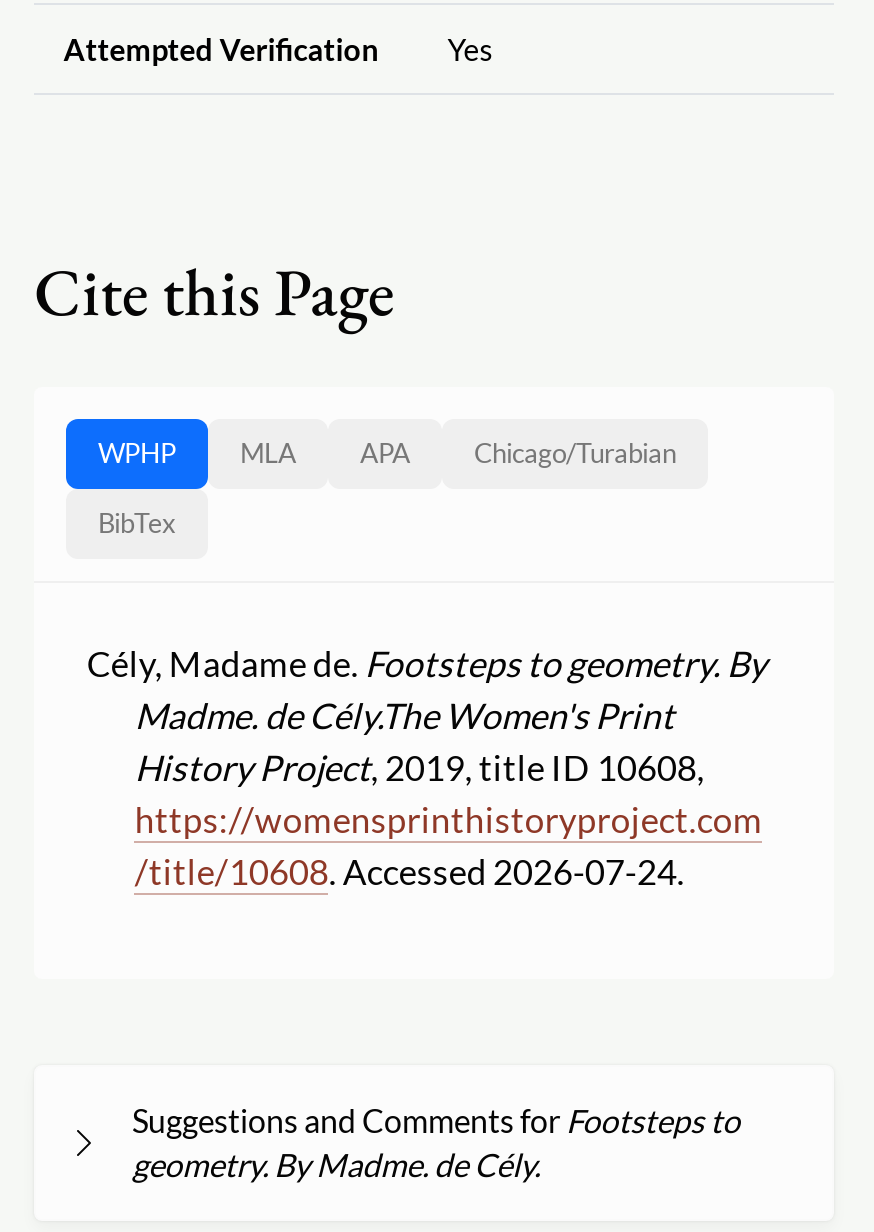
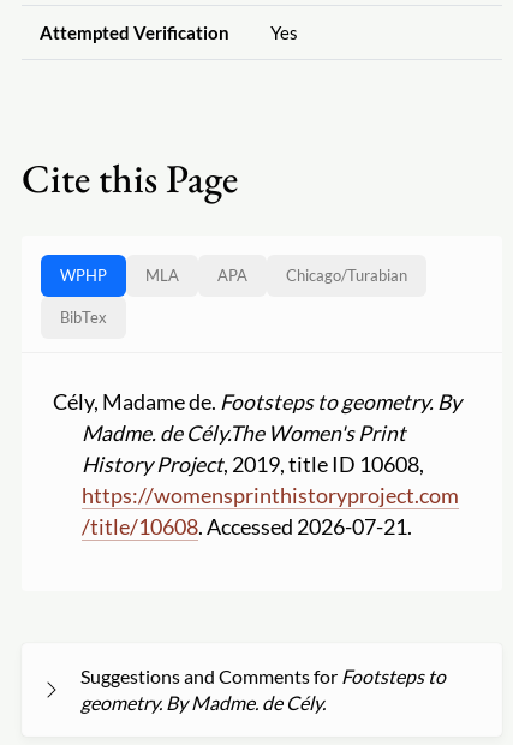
[135,851,685,893] /title/10608. Accessed 2026-07-24. -> [82,514,413,539] /title/10608. Accessed 2026-07-21.

